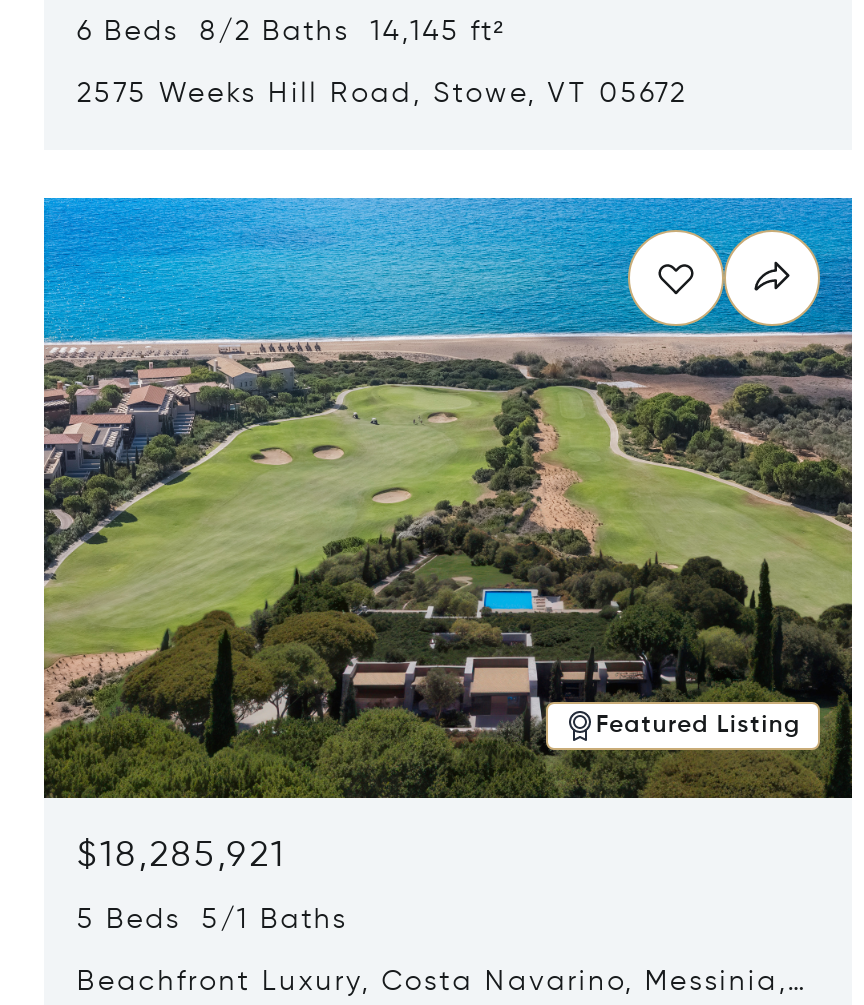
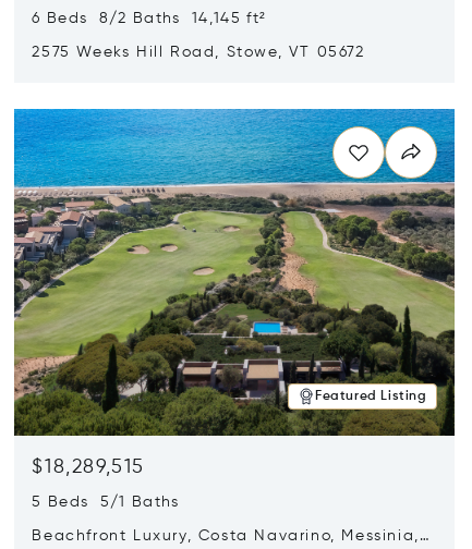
[77,838,286,874] $18,285,921 -> [32,457,145,477] $18,289,515

